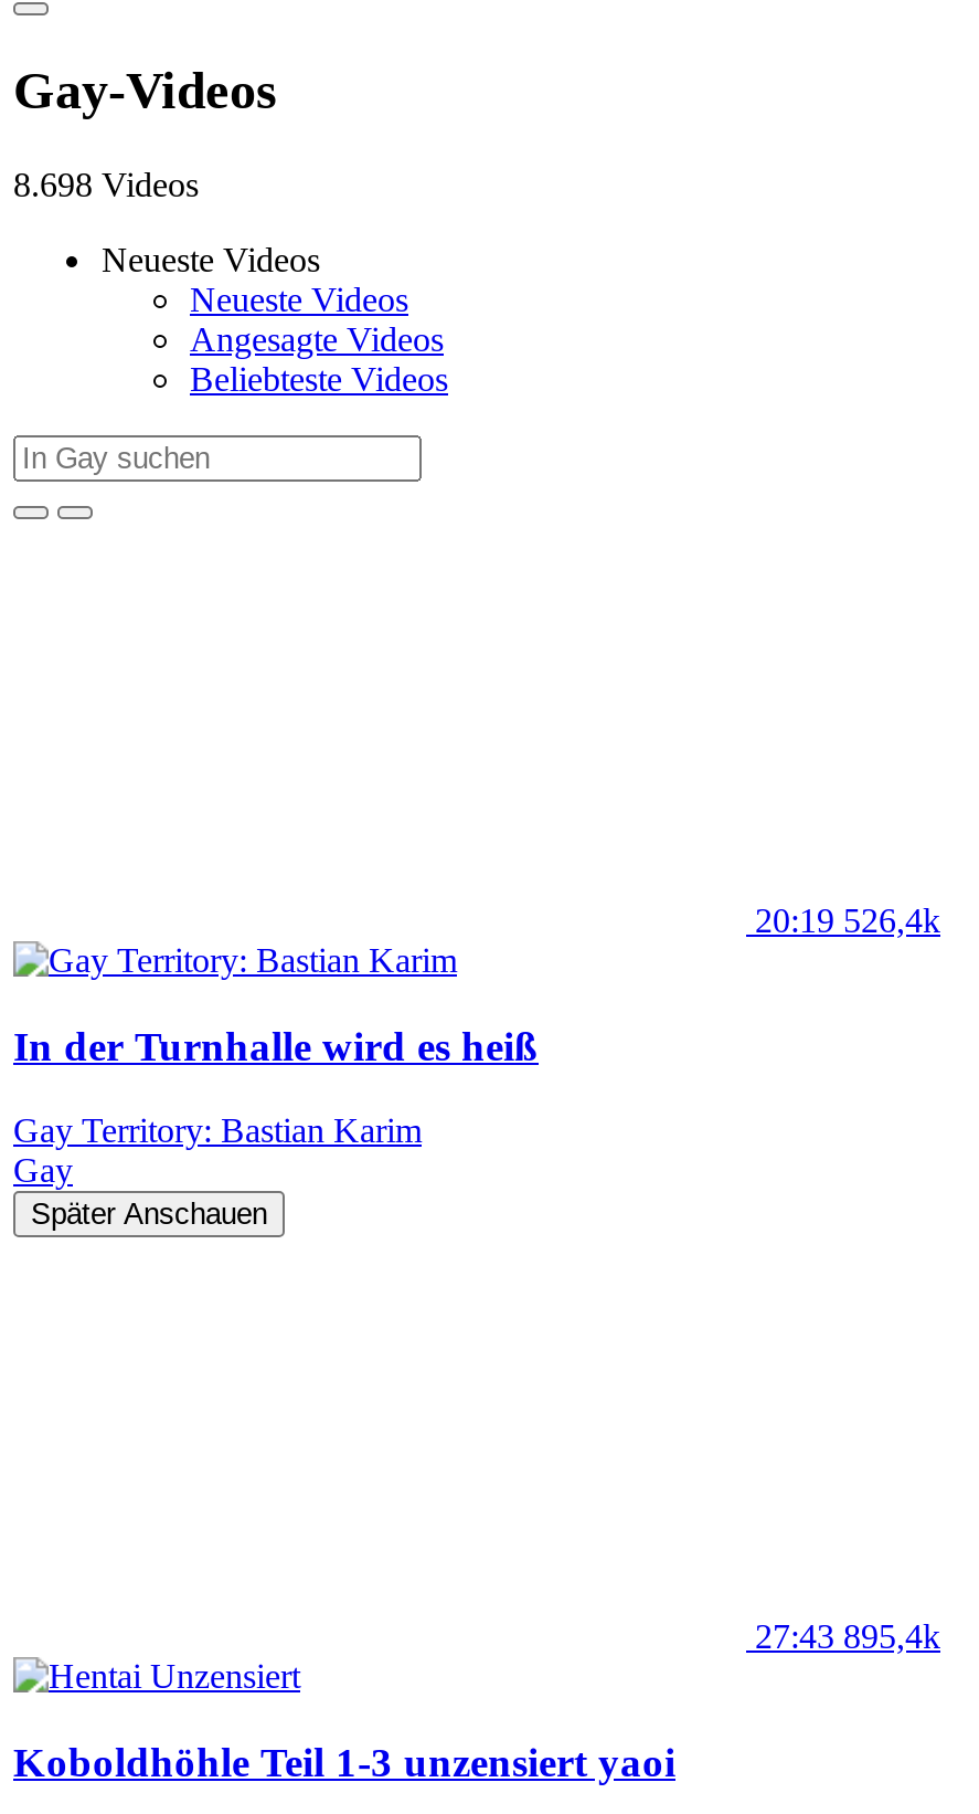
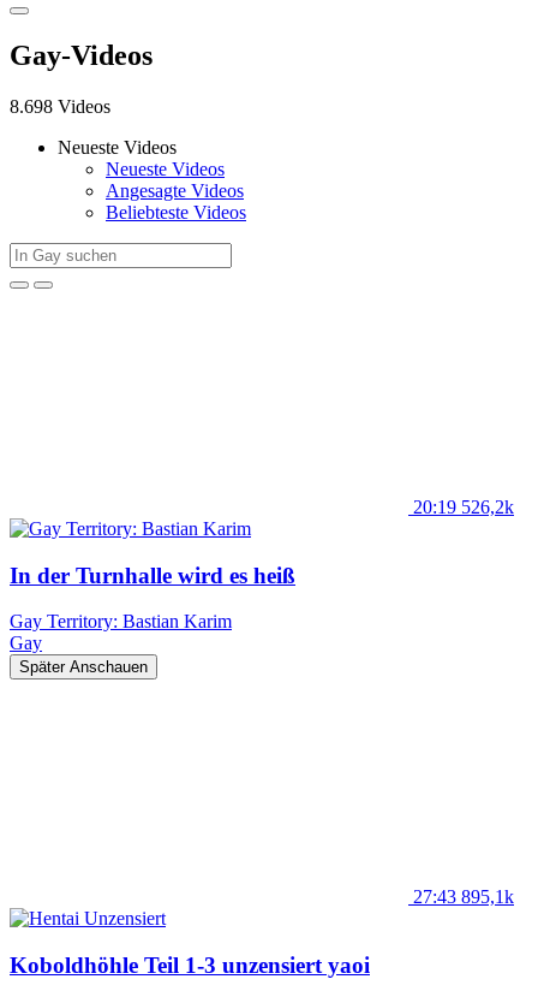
[755,901,940,939] 20:19 526,4k -> [413,496,514,517] 20:19 526,2k
[755,1618,940,1655] 27:43 895,4k -> [413,887,514,907] 27:43 895,1k

